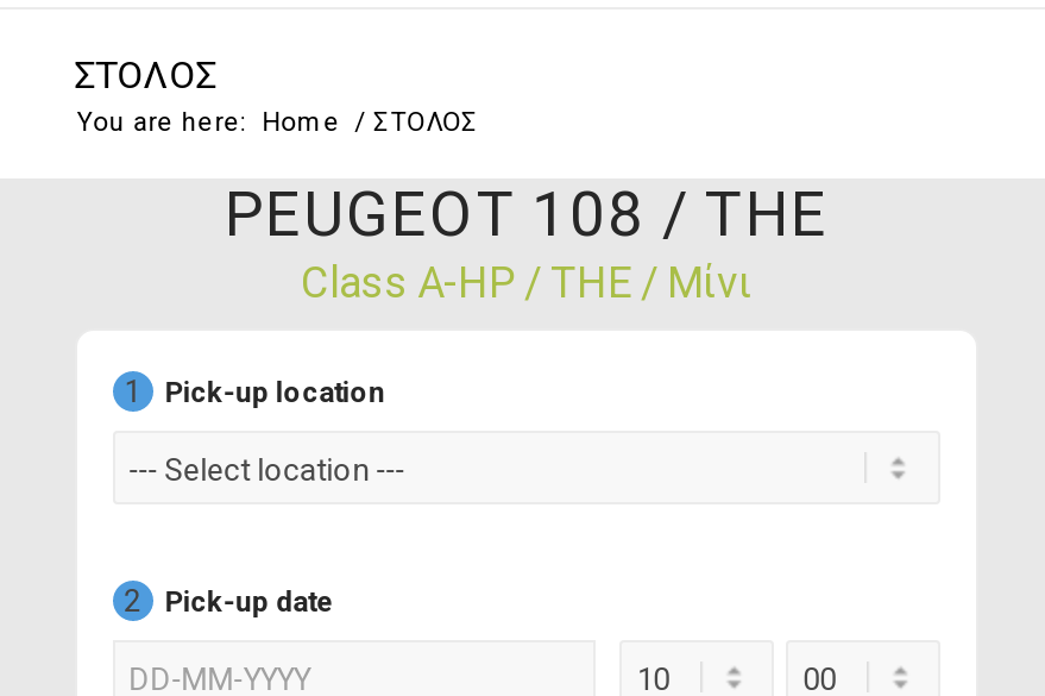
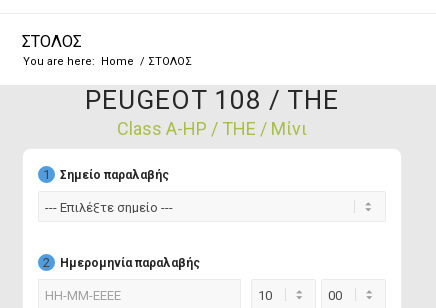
[164,376,385,409] Pick-up location -> [60,168,169,182] Σημείο παραλαβής
[164,585,333,619] Pick-up date -> [60,256,200,270] Ημερομηνία παραλαβής

